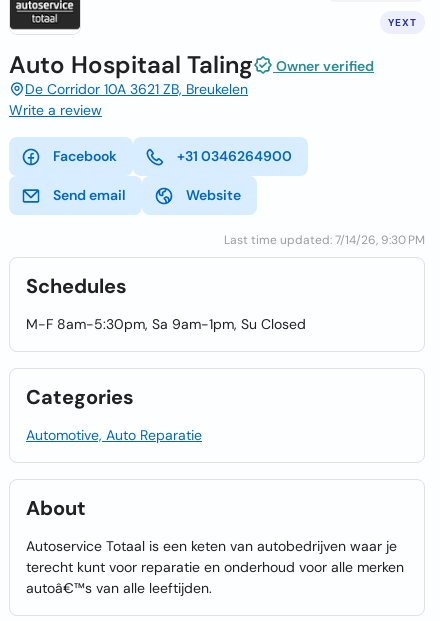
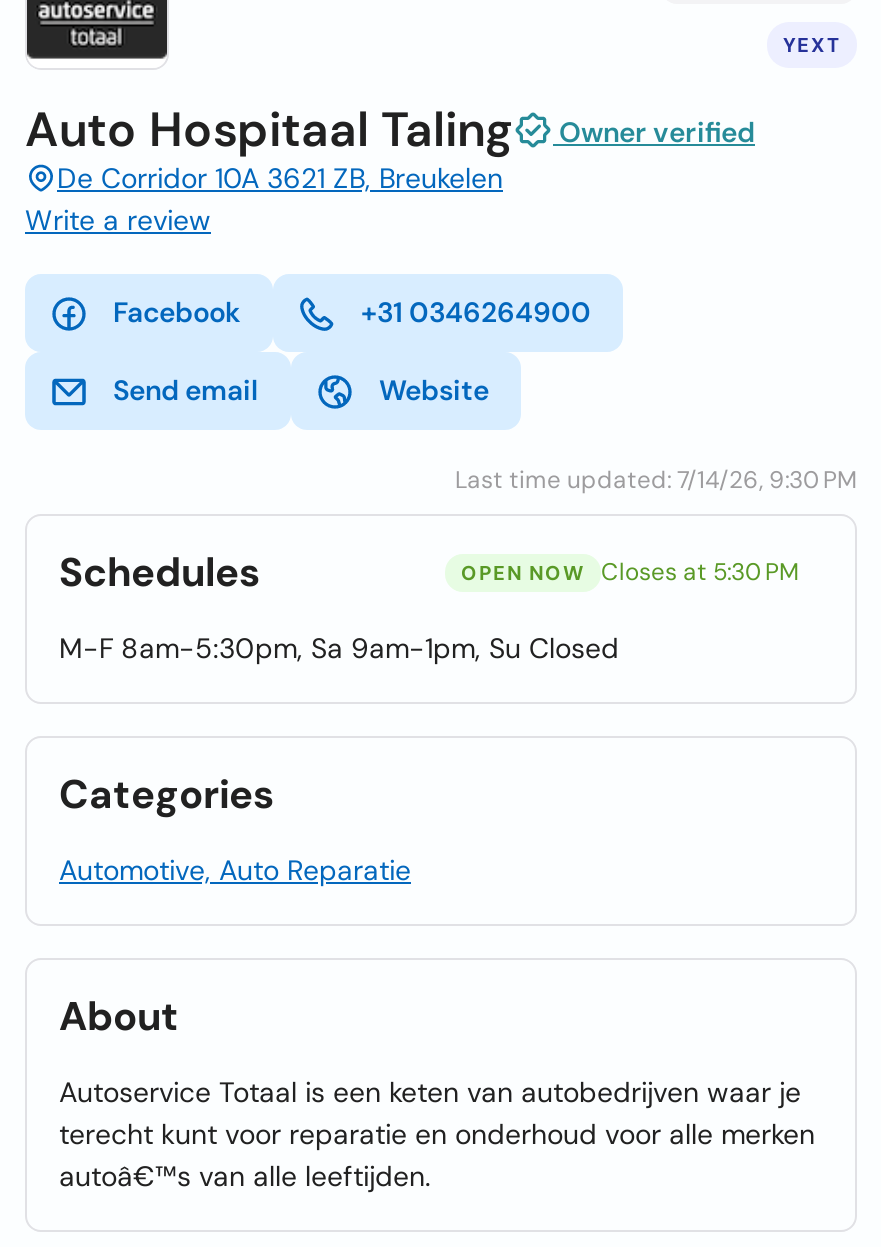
none -> [461,556,799,588] OPEN NOW | Closes at 5:30 PM

